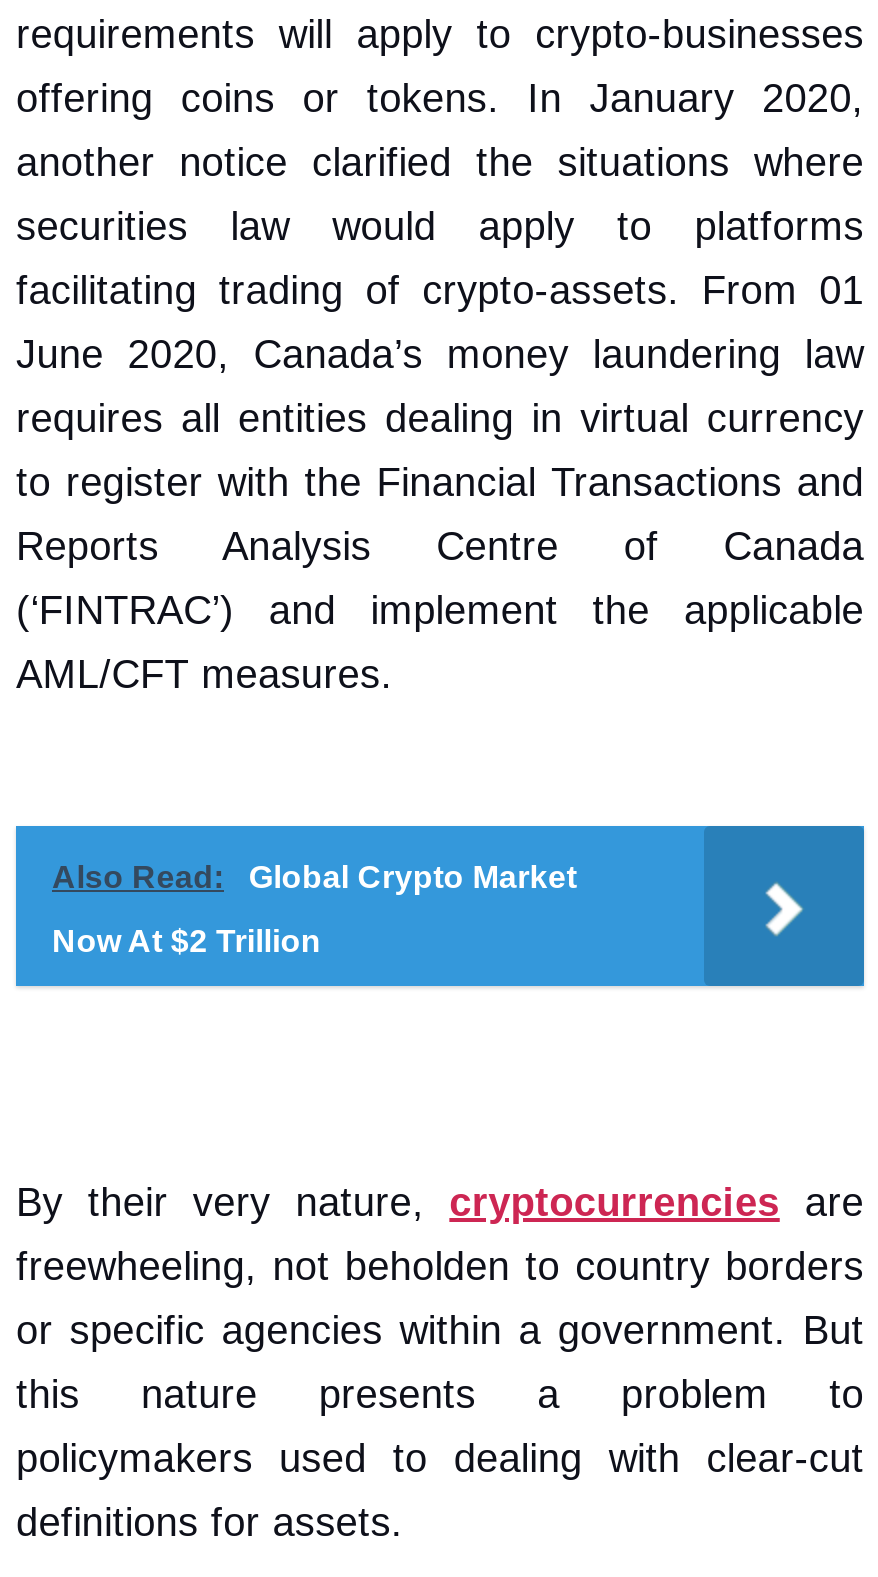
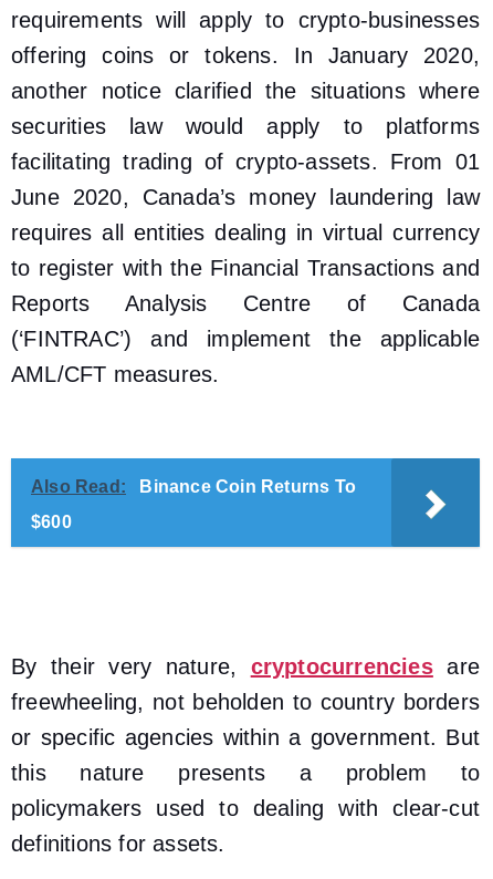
[249,861,577,895] Global Crypto Market -> [140,477,356,496] Binance Coin Returns To
[52,925,321,959] Now At $2 Trillion -> [31,513,72,532] $600

